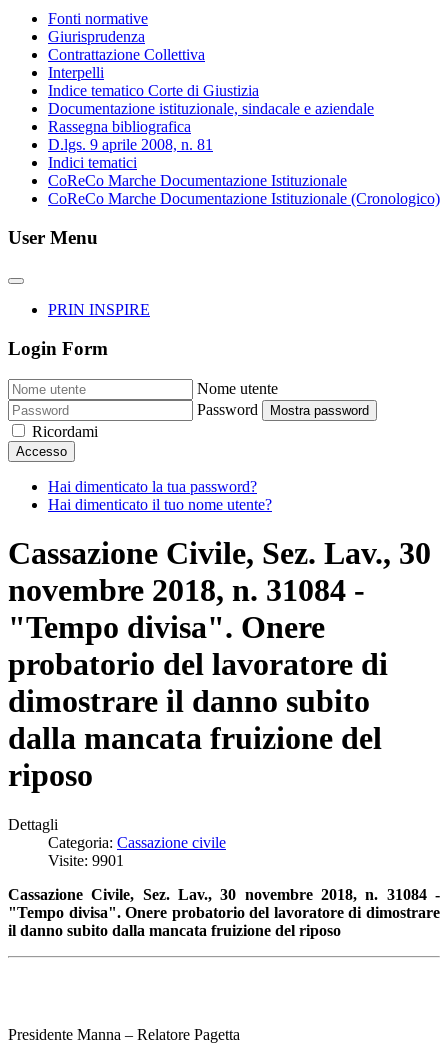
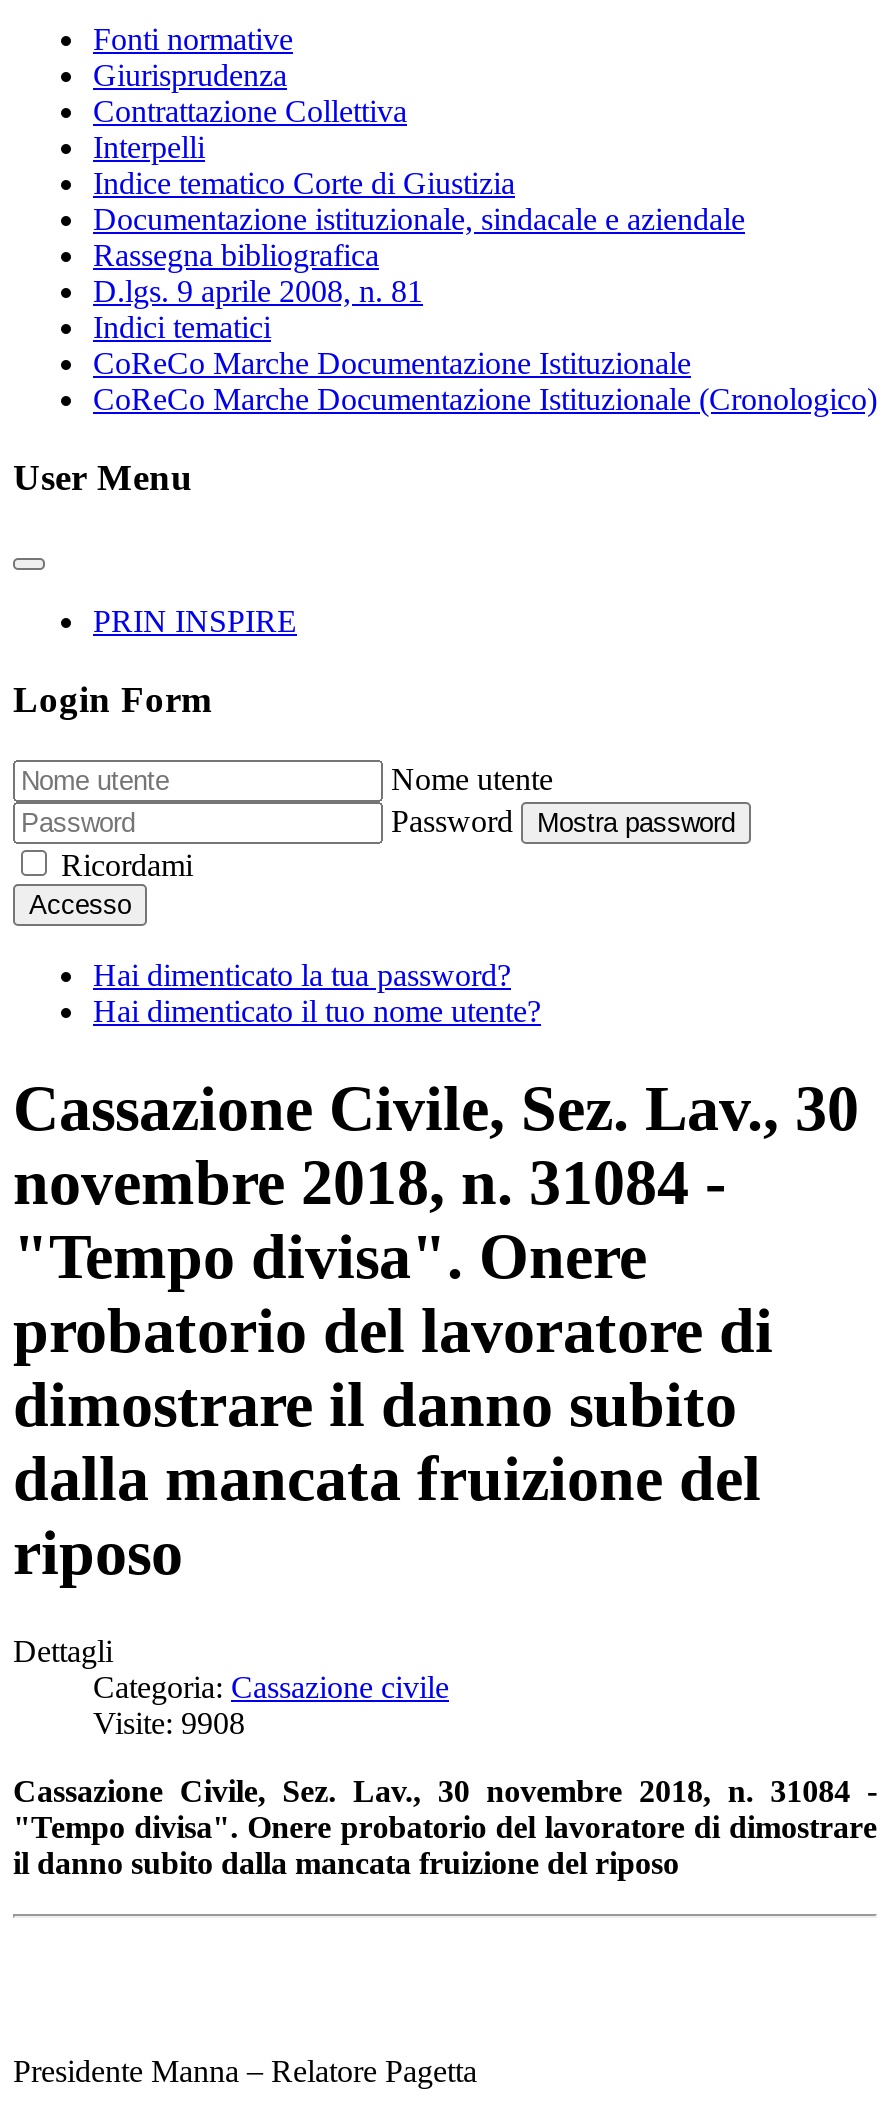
[48,852,124,869] Visite: 9901 -> [93,1705,245,1739] Visite: 9908

